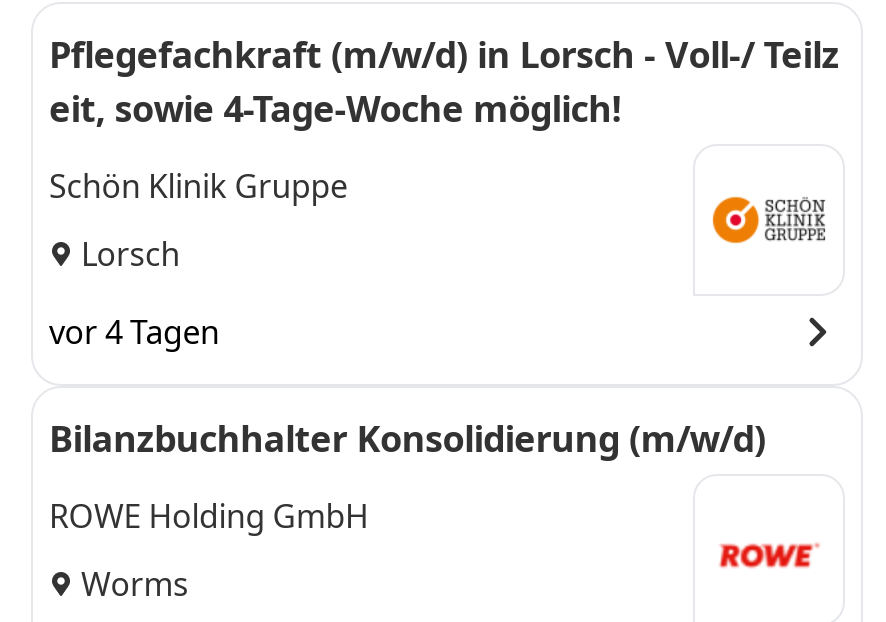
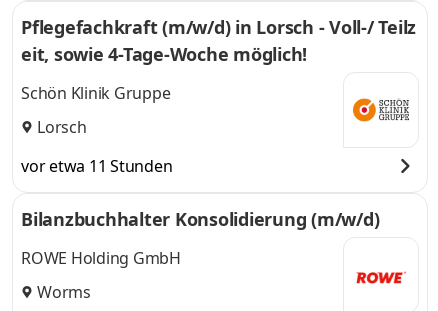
[49,310,219,354] vor 4 Tagen -> [21,155,172,177] vor etwa 11 Stunden

